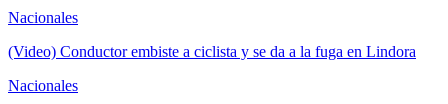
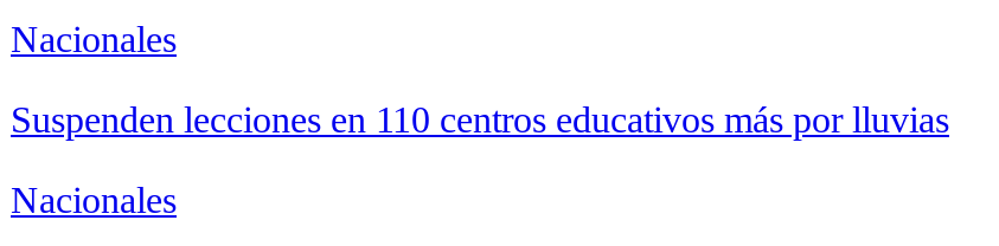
[8,43,416,60] (Video) Conductor embiste a ciclista y se da a la fuga en Lindora -> [11,100,949,140] Suspenden lecciones en 110 centros educativos más por lluvias

